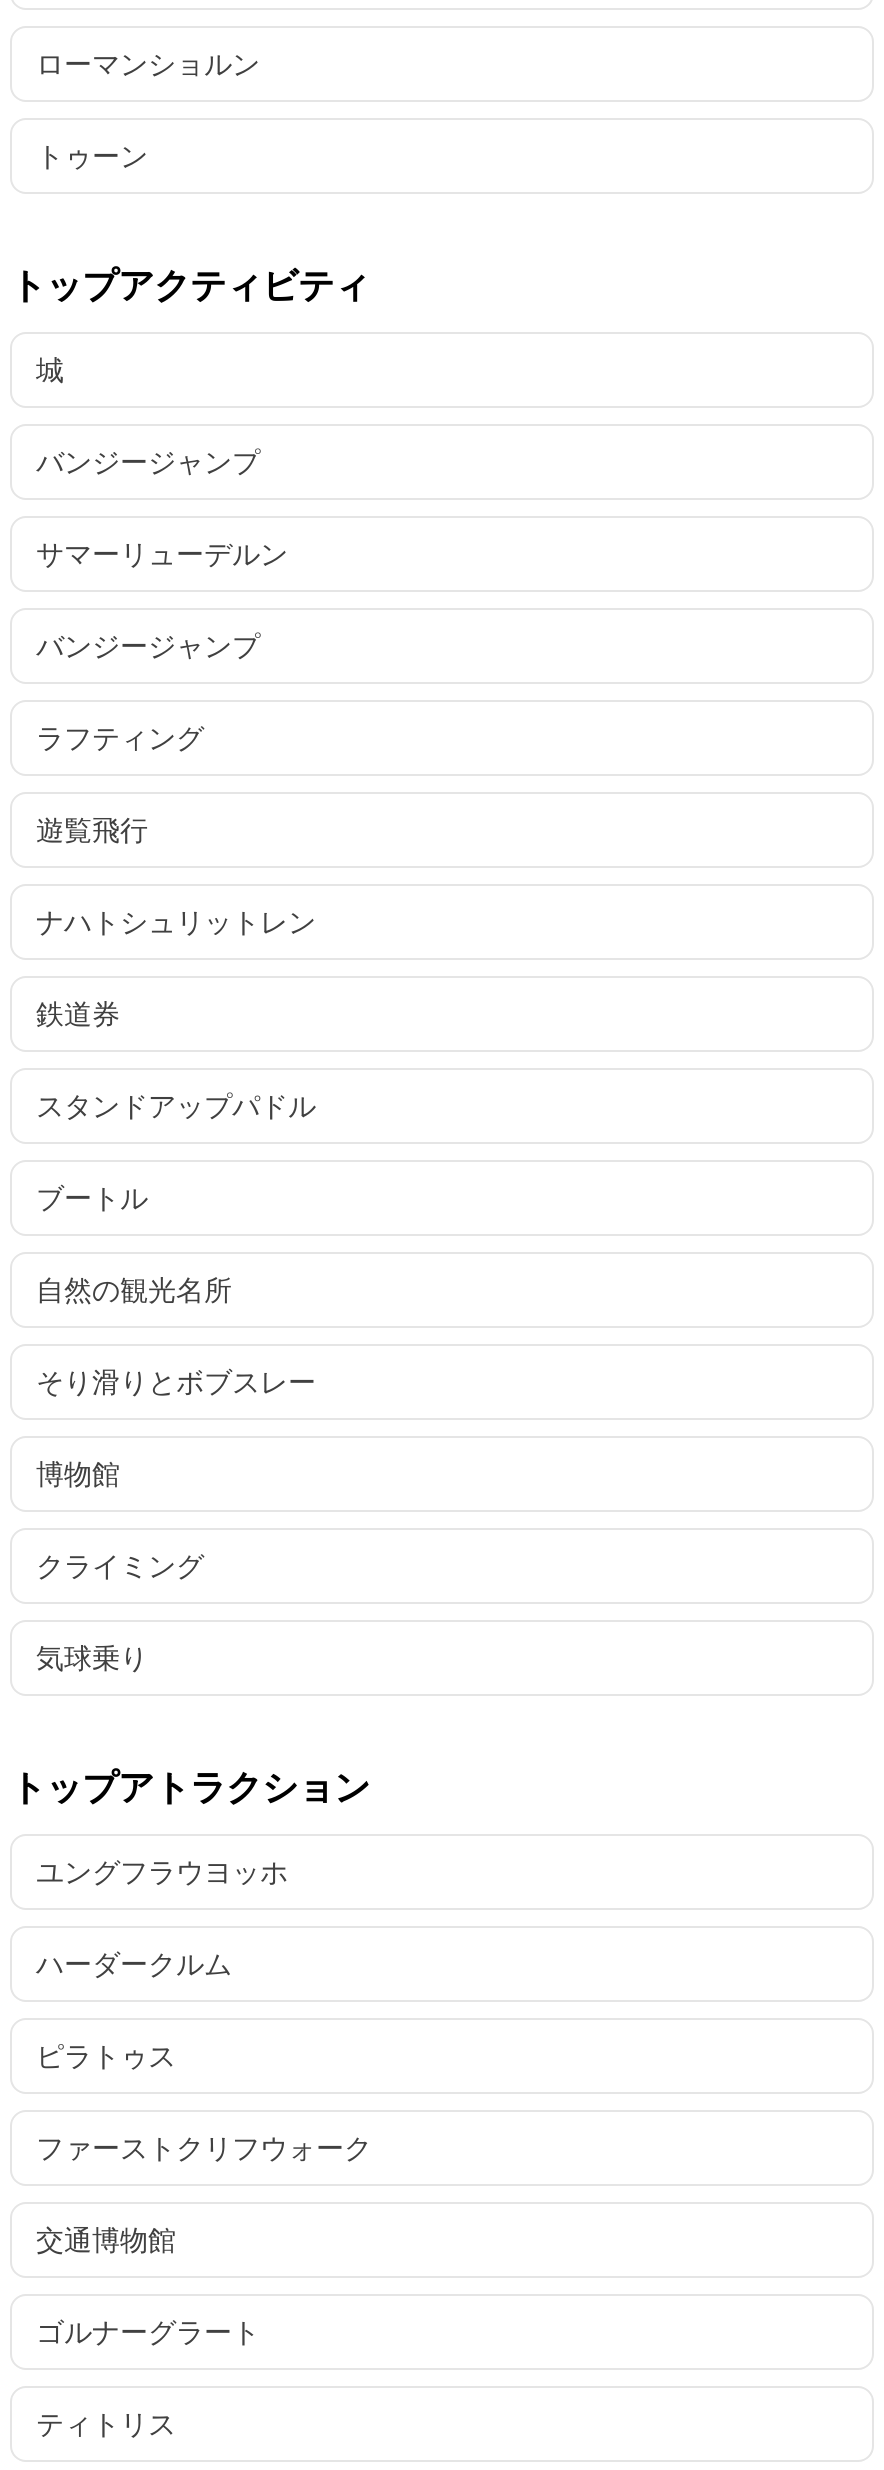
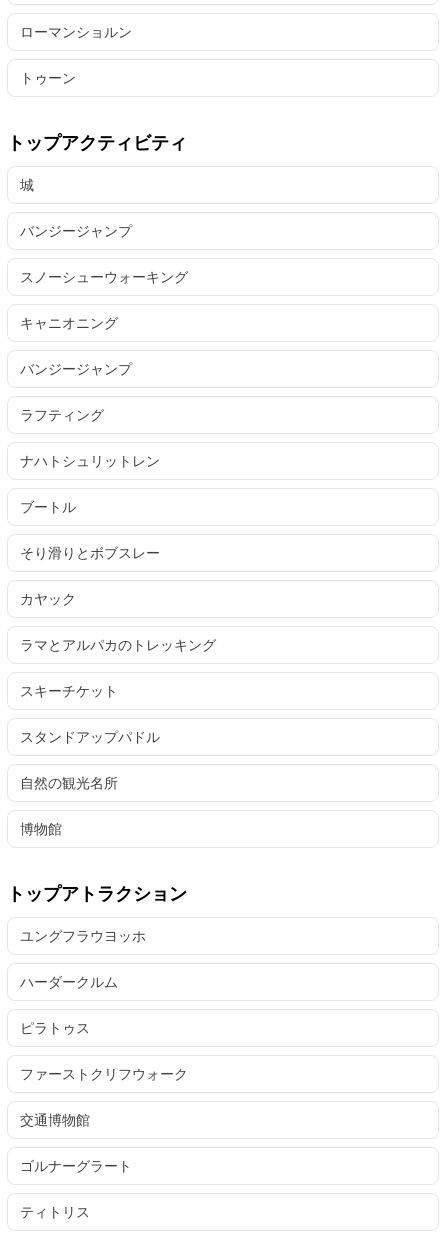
[36,536,288,570] サマーリューデルン -> [20,268,188,331] スノーシューウォーキング | キャニオニング
moved [36,628,260,754] -> [20,360,132,423]: バンジージャンプ | ラフティング
[36,812,148,846] 遊覧飛行 -> none
[36,996,120,1030] 鉄道券 -> none
moved [36,1088,316,1122] -> [20,728,160,745]: スタンドアップパドル
moved [36,1180,148,1214] -> [20,498,76,515]: ブートル
moved [36,1272,232,1306] -> [20,774,118,791]: 自然の観光名所
moved [36,1364,316,1398] -> [20,544,160,561]: そり滑りとボブスレー
none -> [20,590,216,699] カヤック | ラマとアルパカのトレッキング | スキーチケット
moved [36,1456,120,1490] -> [20,820,62,837]: 博物館
[36,1548,204,1674] クライミング | 気球乗り -> none

